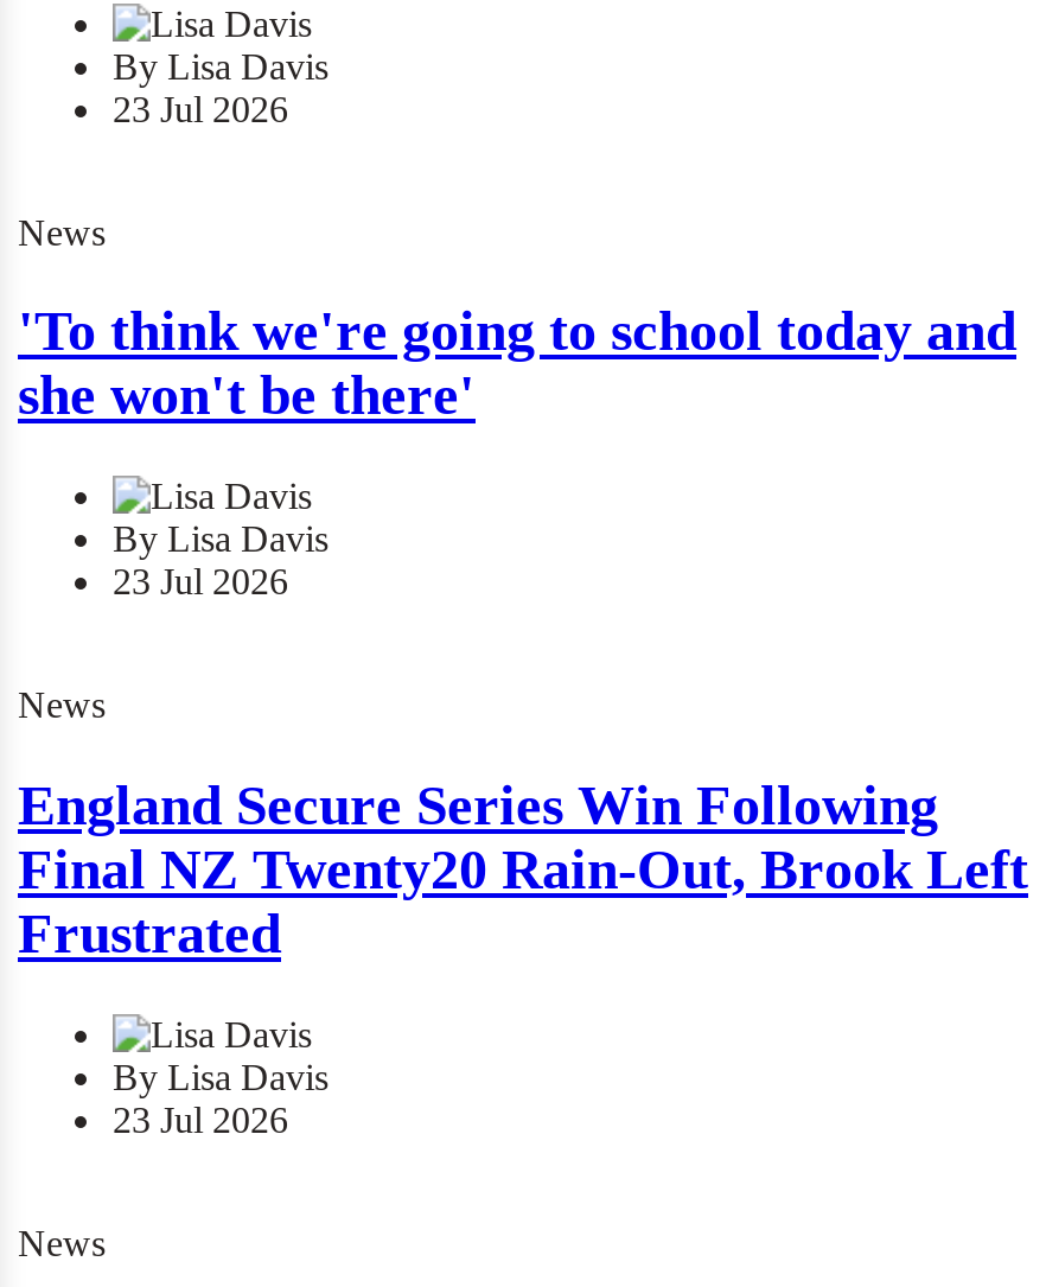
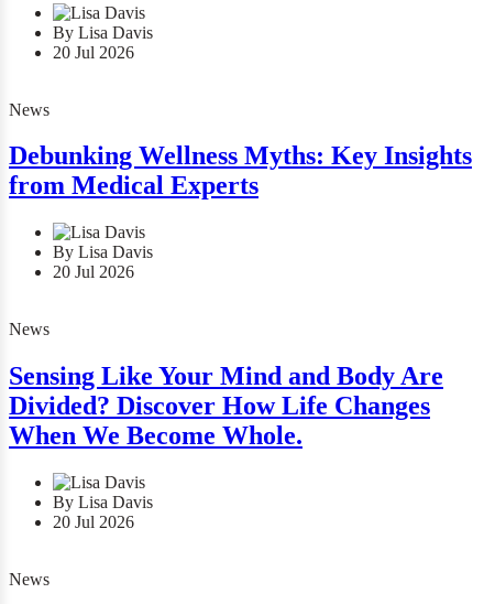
[113,88,288,128] 23 Jul 2026 -> [53,42,134,61] 20 Jul 2026
[18,301,1016,427] 'To think we're going to school today and | she won't be there' -> [9,142,472,200] Debunking Wellness Myths: Key Insights | from Medical Experts
[113,562,288,602] 23 Jul 2026 -> [53,263,134,281] 20 Jul 2026
[18,775,1028,965] England Secure Series Win Following | Final NZ Twenty20 Rain-Out, Brook Left | Frustrated -> [9,362,443,450] Sensing Like Your Mind and Body Are | Divided? Discover How Life Changes | When We Become Whole.
[113,1100,288,1140] 23 Jul 2026 -> [53,513,134,531] 20 Jul 2026

